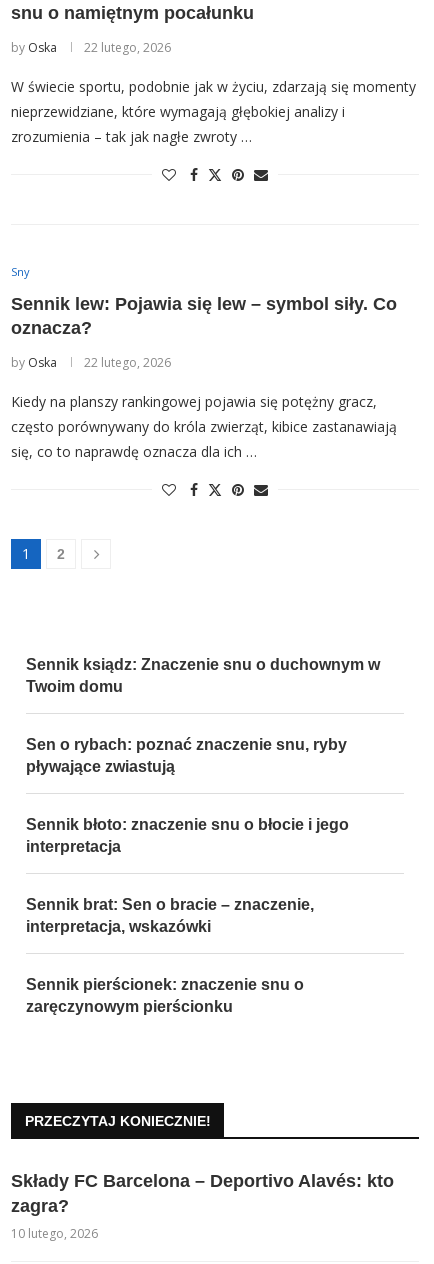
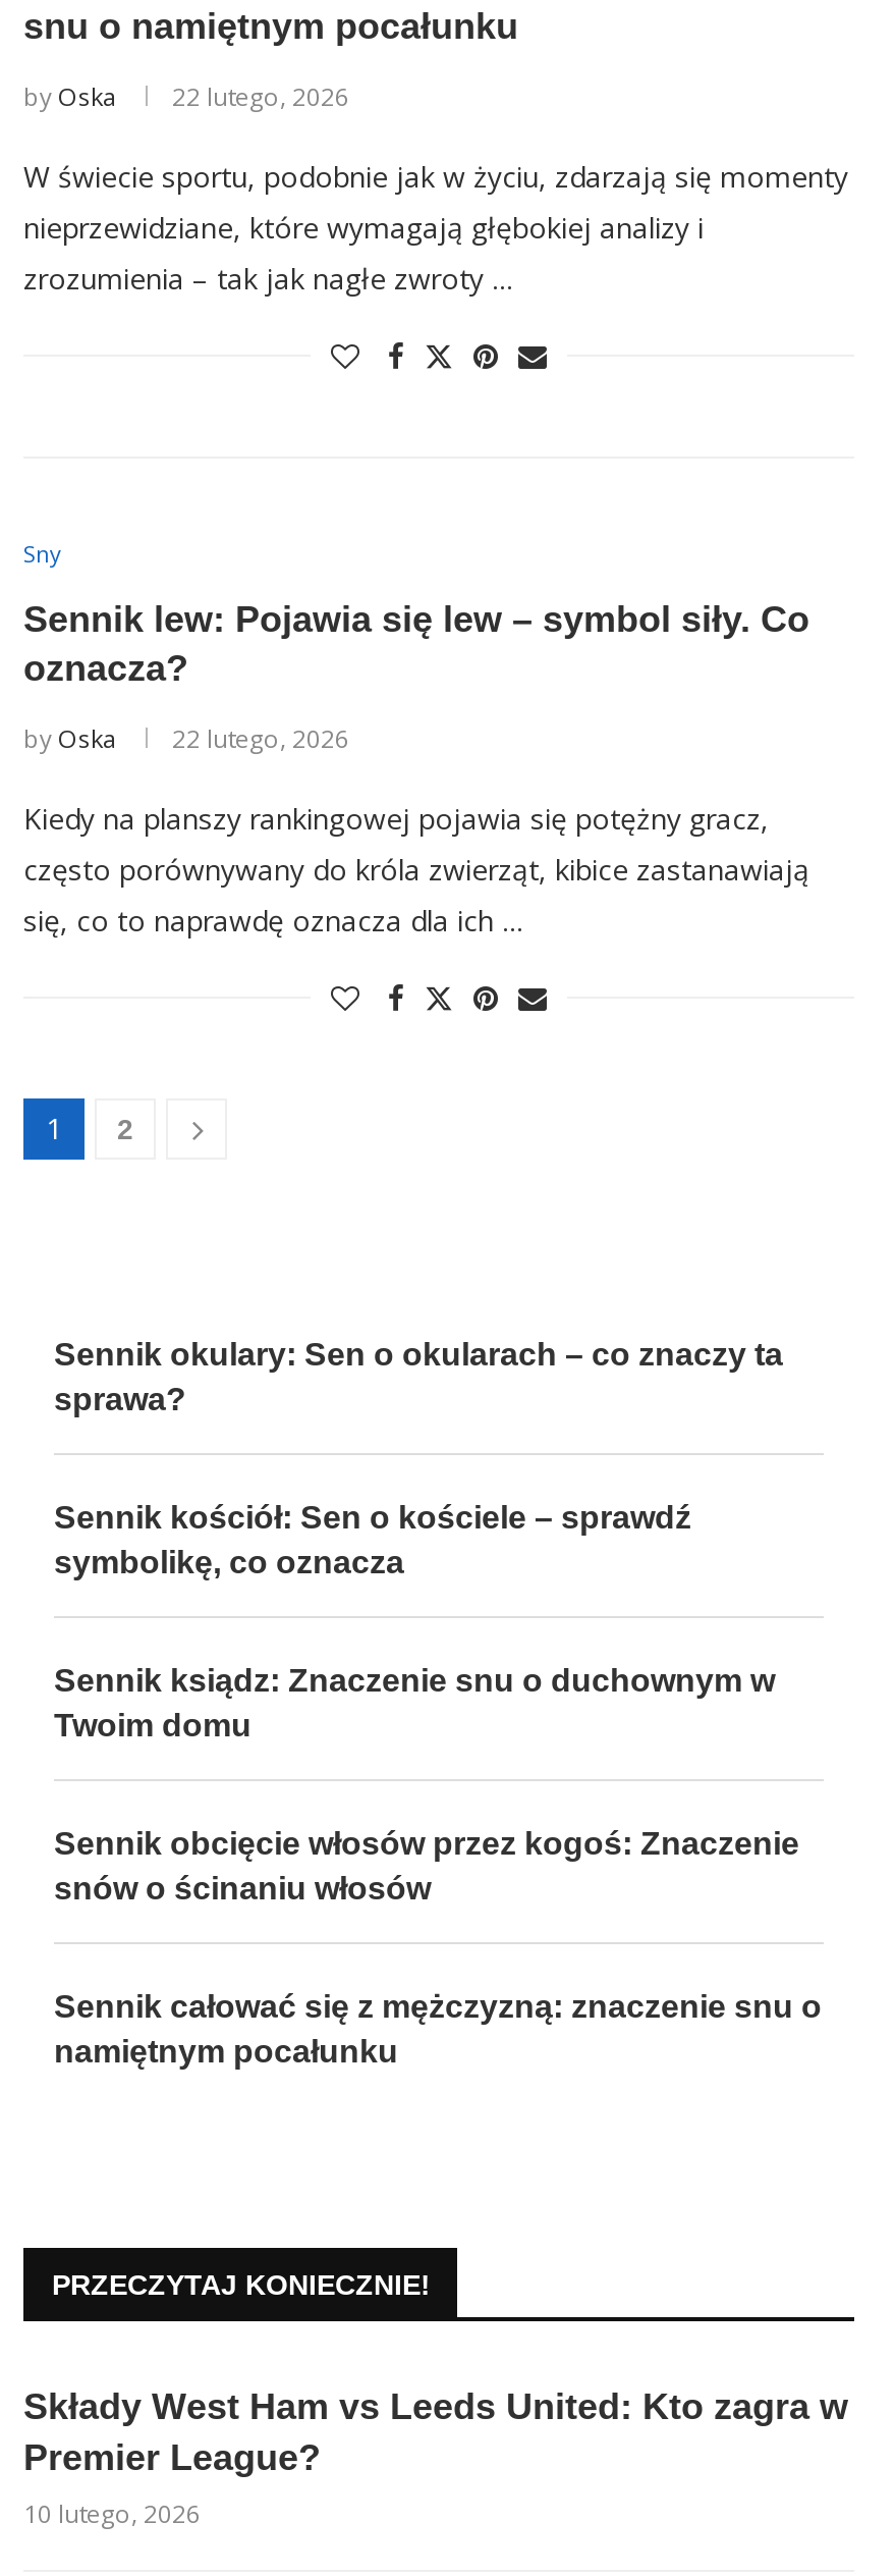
none -> [54,1336,783,1578] Sennik okulary: Sen o okularach – co znaczy ta | sprawa? | Sennik kościół: Sen o kościele – sprawdź | symbolikę, co oznacza
moved [26,655,380,694] -> [54,1662,775,1741]: Sennik ksiądz: Znaczenie snu o duchownym w | Twoim domu
[26,735,349,1014] Sen o rybach: poznać znaczenie snu, ryby | pływające zwiastują | Sennik błoto: znaczenie snu o błocie i jego | interpretacja | Sennik brat: Sen o bracie – znaczenie, | interpretacja, wskazówki | Sennik pierścionek: znaczenie snu o | zaręczynowym pierścionku -> [54,1825,822,2068] Sennik obcięcie włosów przez kogoś: Znaczenie | snów o ścinaniu włosów | Sennik całować się z mężczyzną: znaczenie snu o | namiętnym pocałunku
[11,1170,394,1215] Składy FC Barcelona – Deportivo Alavés: kto | zagra? -> [23,2385,848,2477] Składy West Ham vs Leeds United: Kto zagra w | Premier League?

